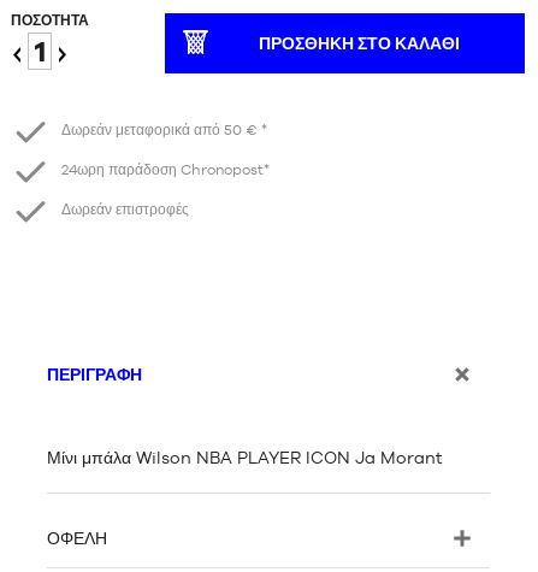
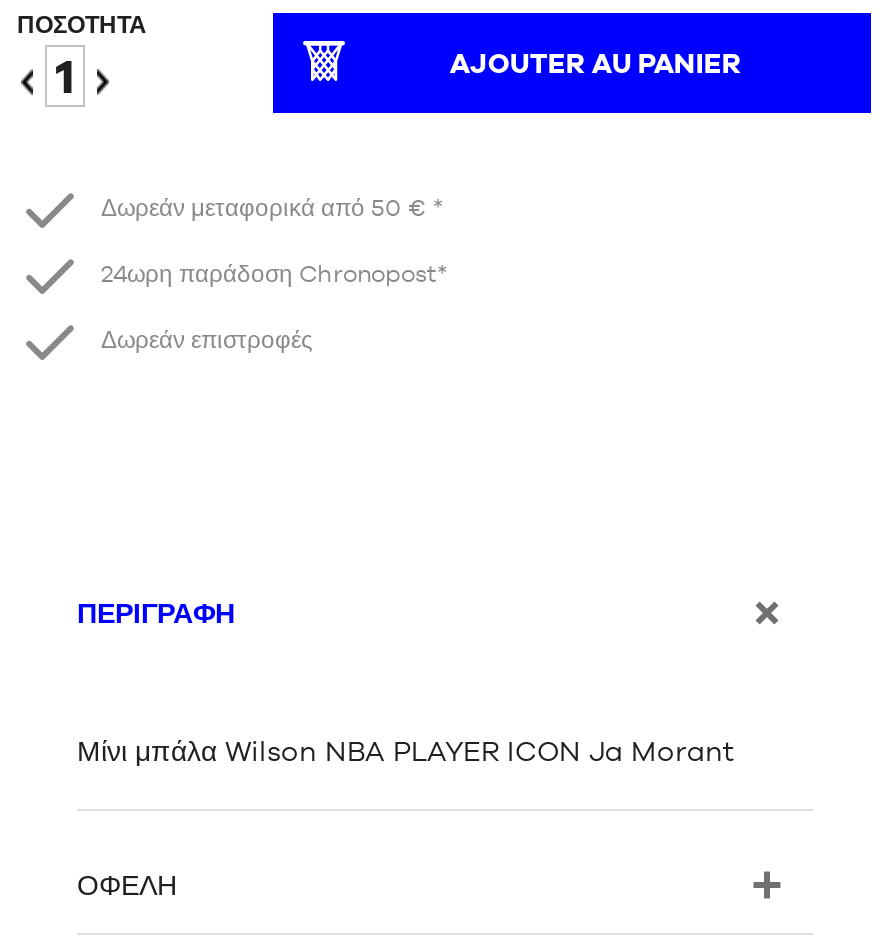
[259,34,460,53] ΠΡΟΣΘΉΚΗ ΣΤΟ ΚΑΛΆΘΙ -> [450,47,742,79] AJOUTER AU PANIER

